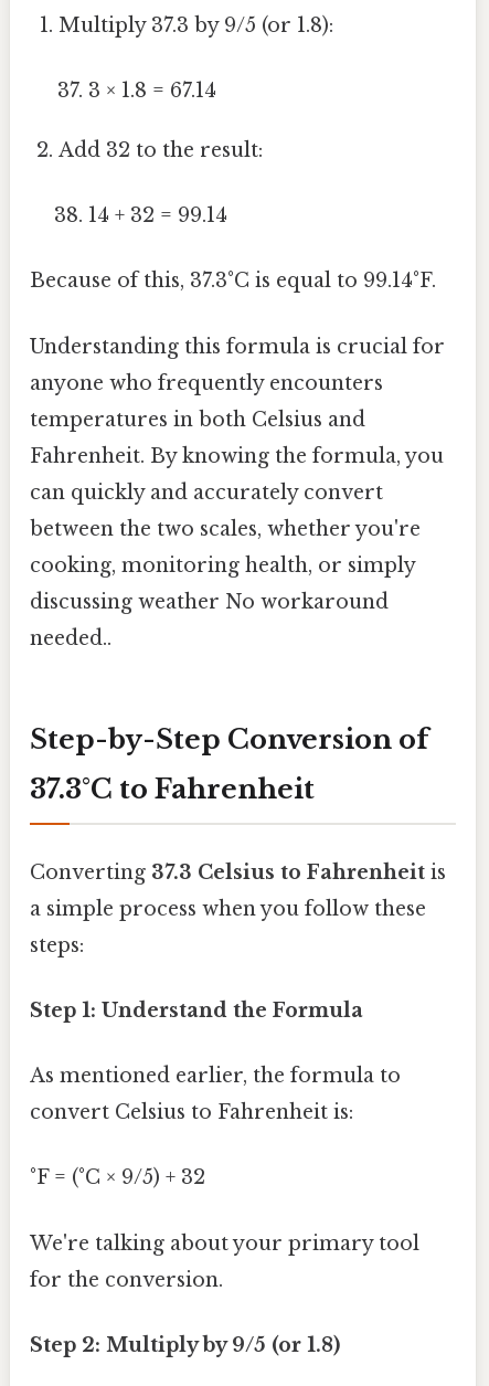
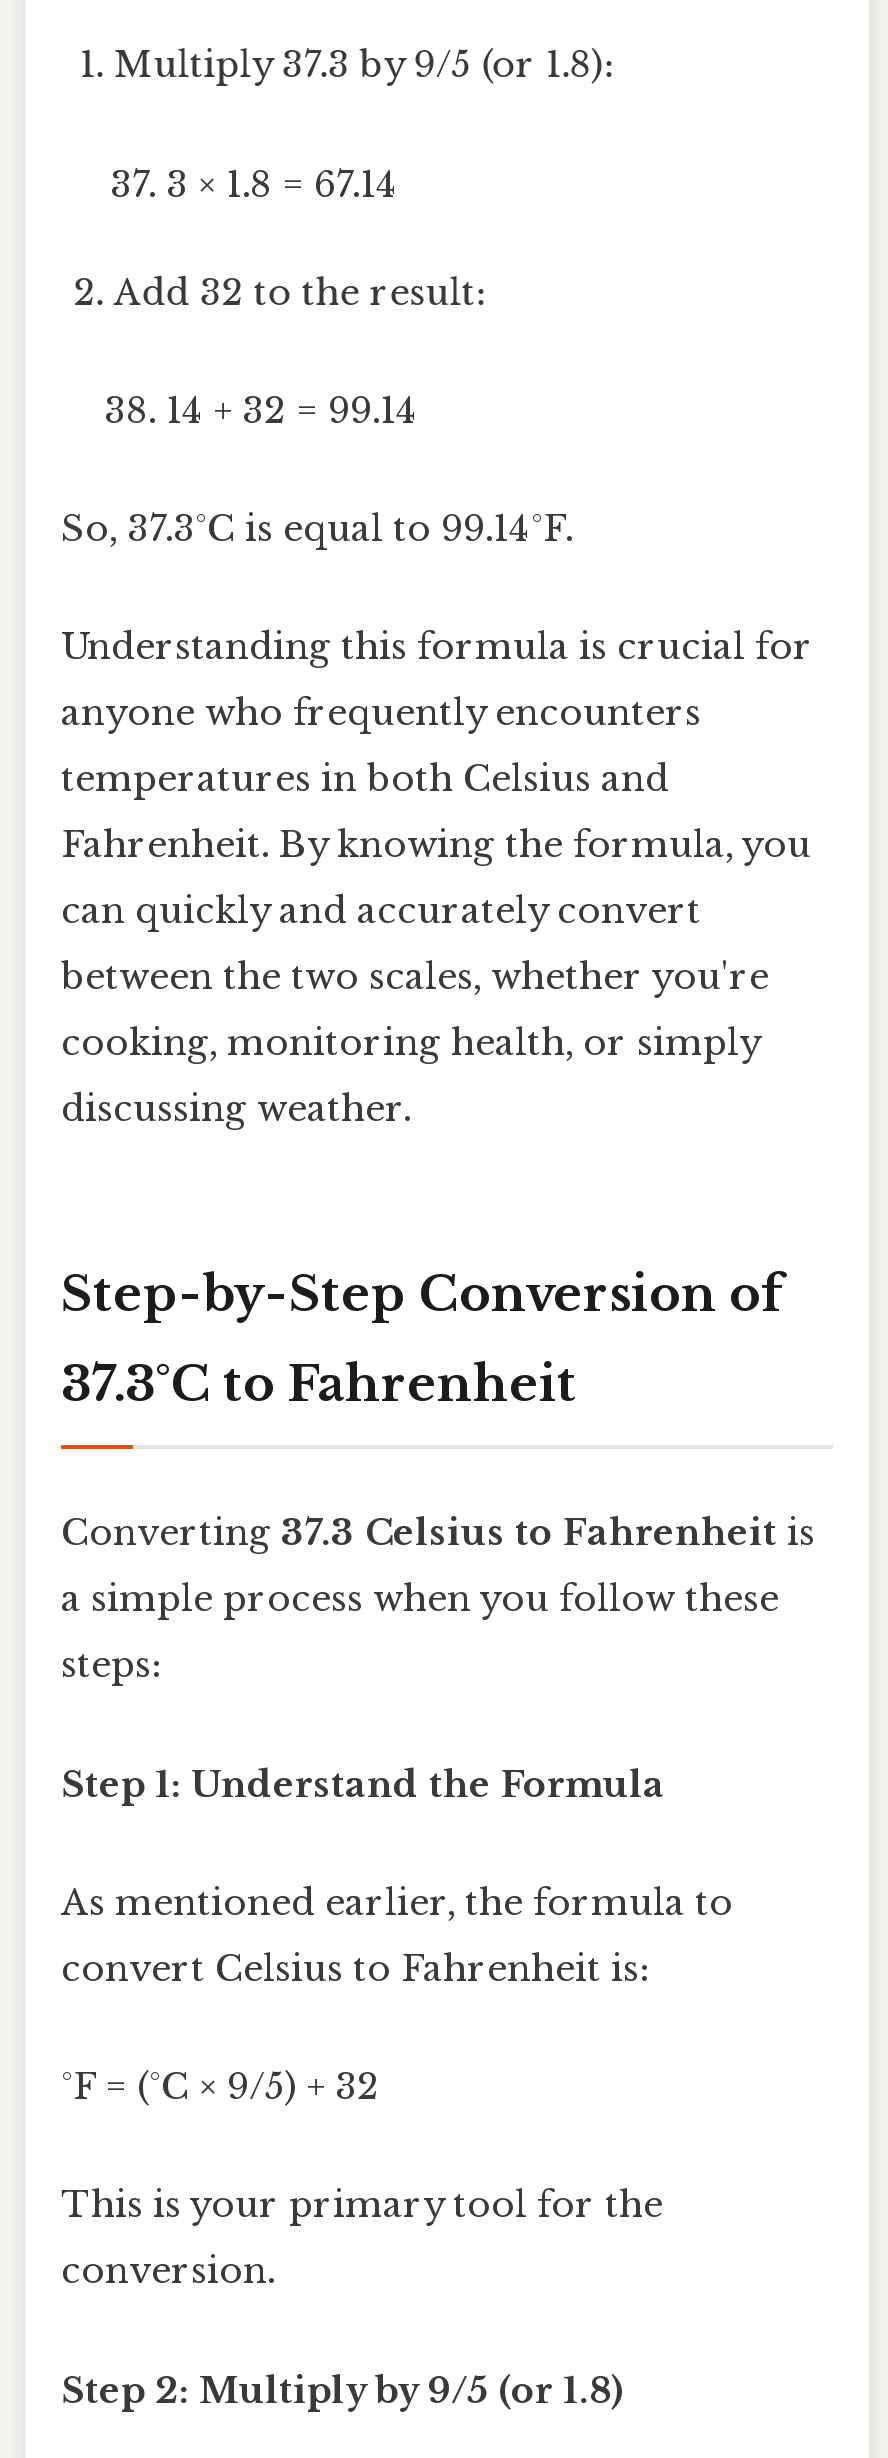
[30,269,436,293] Because of this, 37.3°C is equal to 99.14°F. -> [61,508,573,552] So, 37.3°C is equal to 99.14°F.
[30,589,389,650] discussing weather No workaround | needed.. -> [61,1088,411,1132] discussing weather.
[30,1231,419,1255] We're talking about your primary tool -> [61,2184,663,2228] This is your primary tool for the
[30,1267,223,1292] for the conversion. -> [61,2250,275,2294] conversion.

